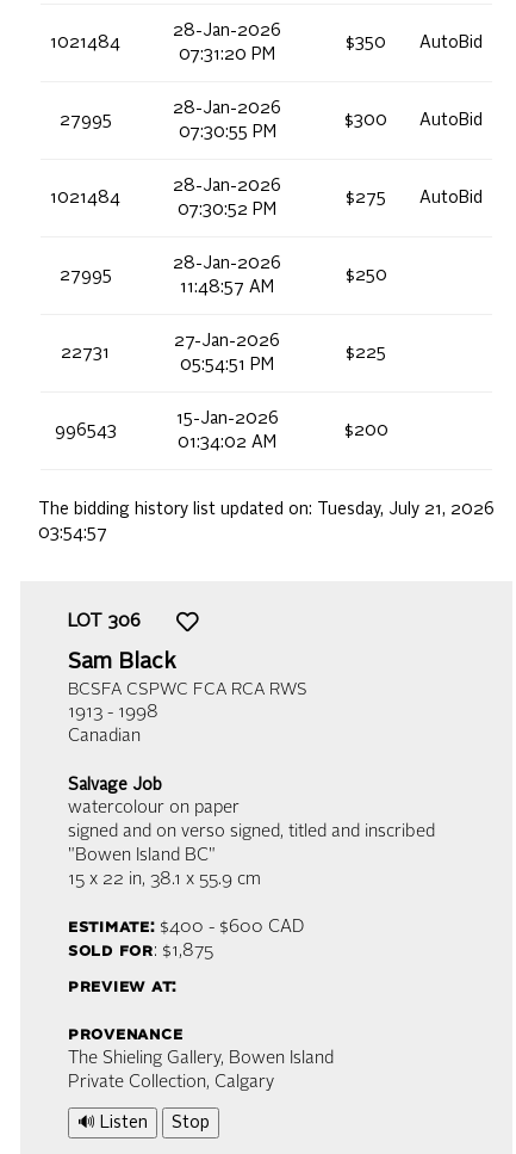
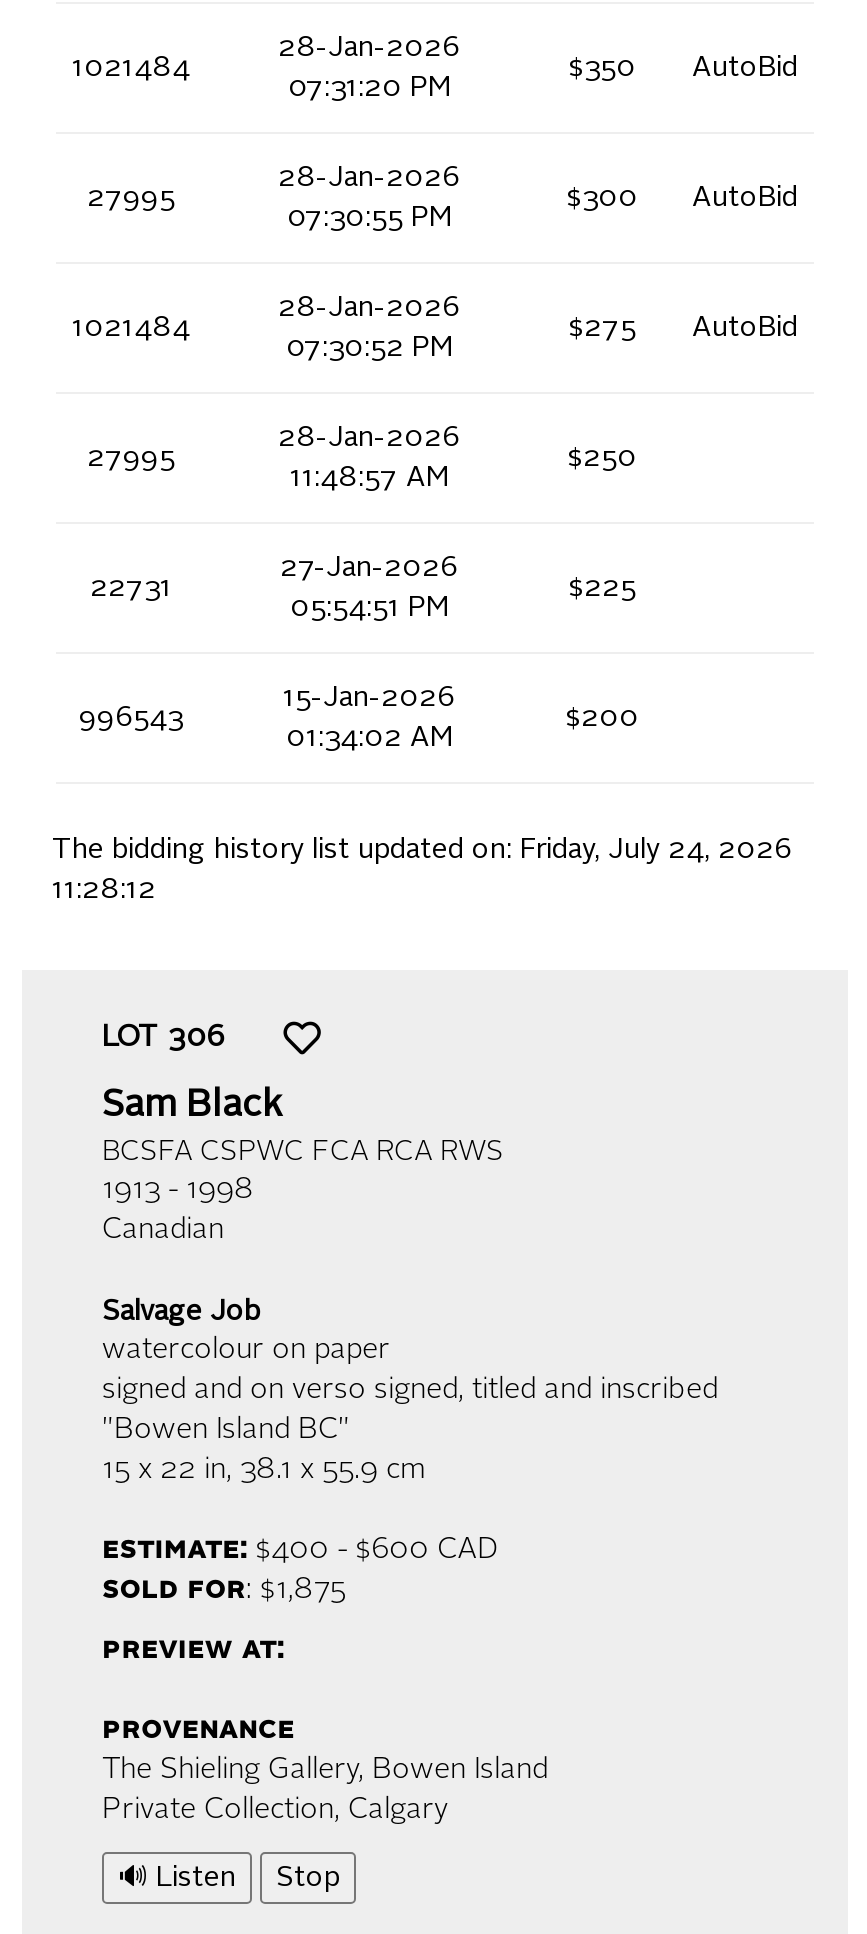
[38,502,495,518] The bidding history list updated on: Tuesday, July 21, 2026 -> [52,837,792,865] The bidding history list updated on: Friday, July 24, 2026
[38,525,107,542] 03:54:57 -> [52,877,156,905] 11:28:12

